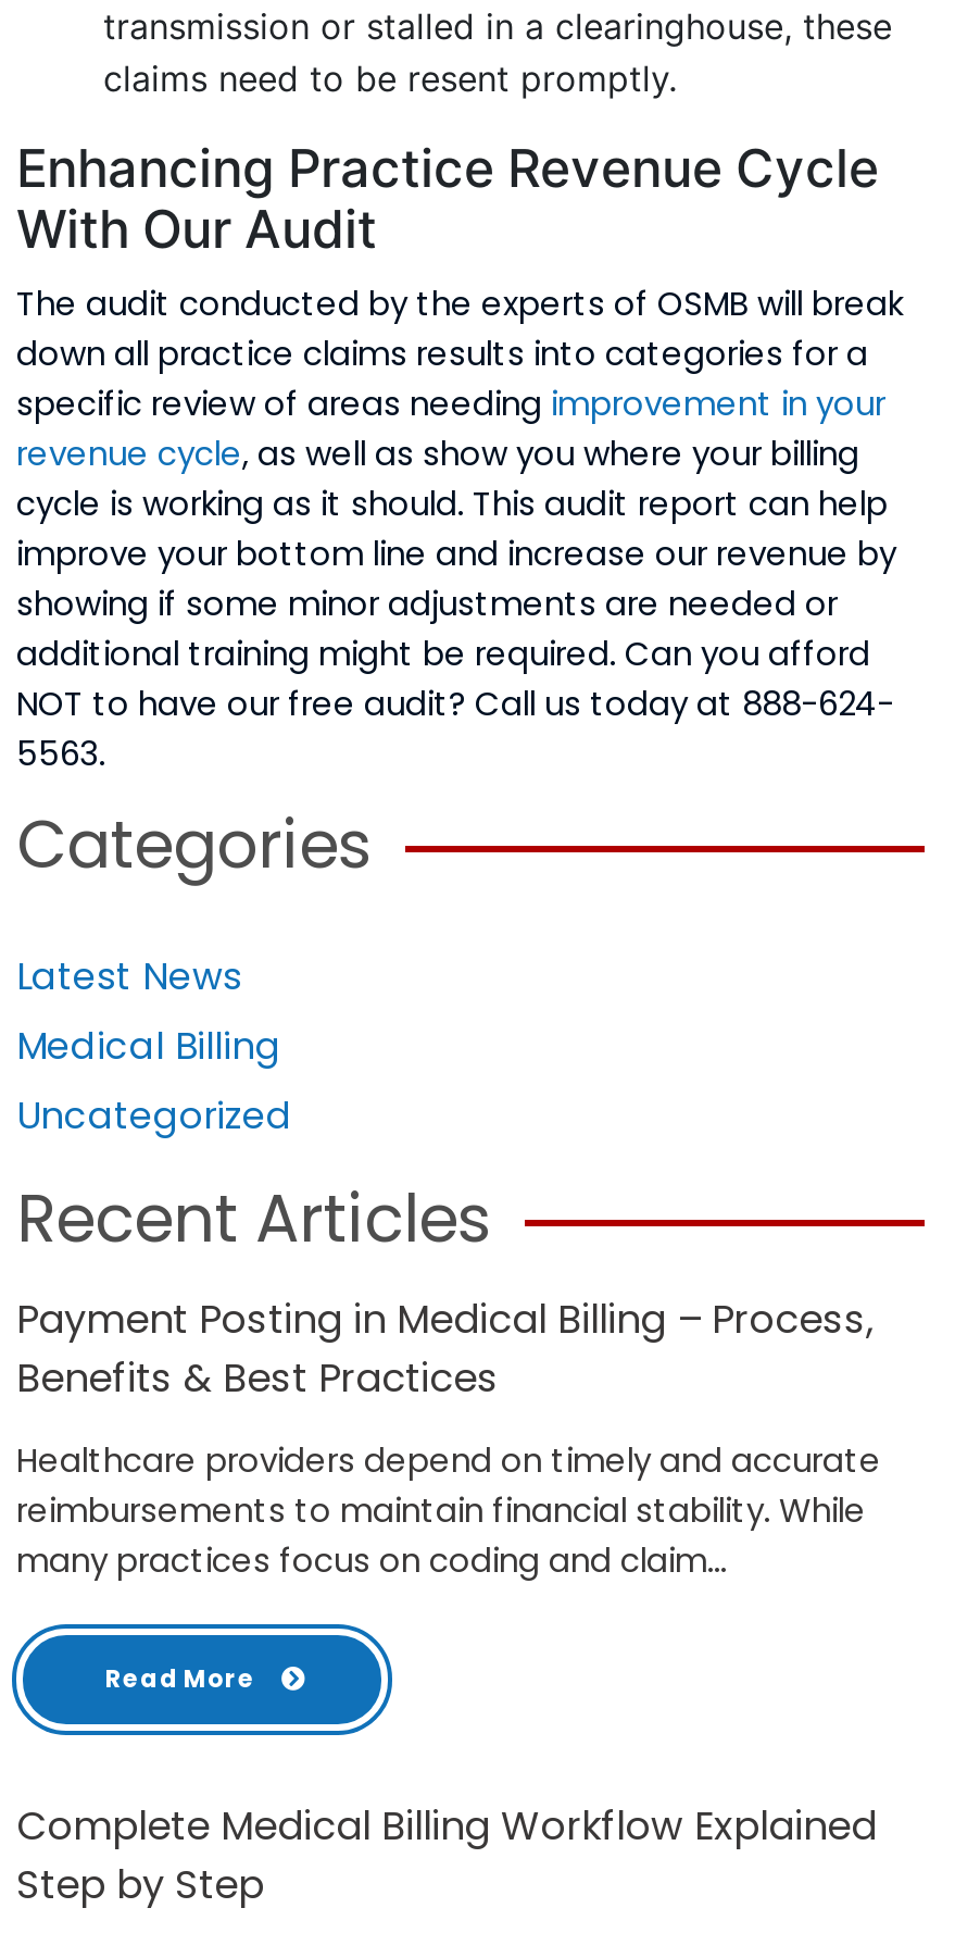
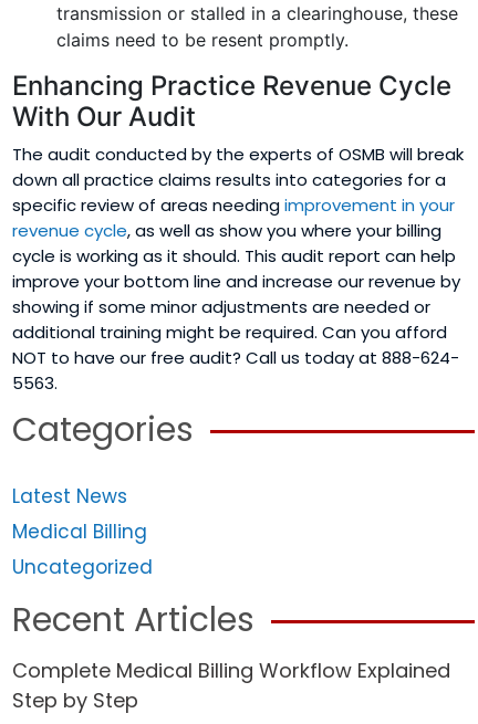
[16,1292,881,1696] Payment Posting in Medical Billing – Process, | Benefits & Best Practices | Healthcare providers depend on timely and accurate | reimbursements to maintain financial stability. While | many practices focus on coding and claim... | Read More -> none

